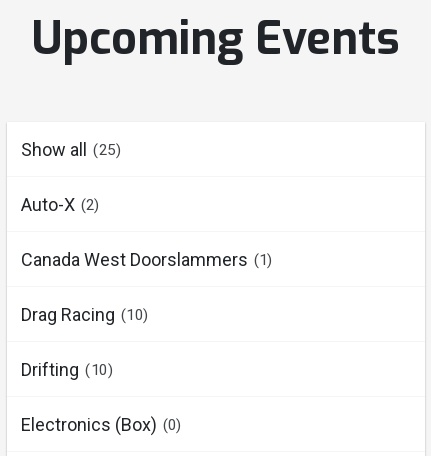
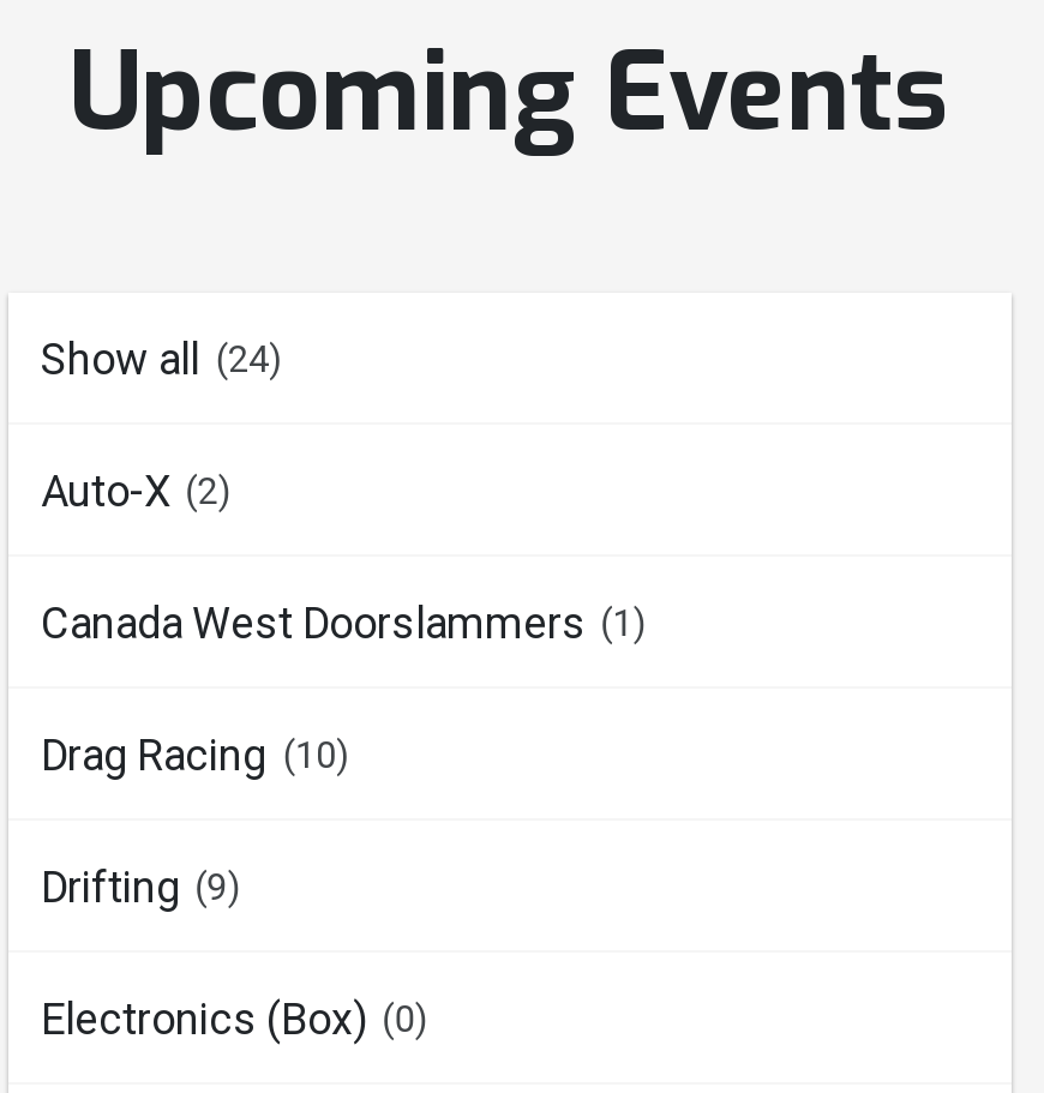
[20,138,120,159] Show all (25) -> [41,332,280,383] Show all (24)
[20,358,112,379] Drifting (10) -> [41,860,238,911] Drifting (9)

